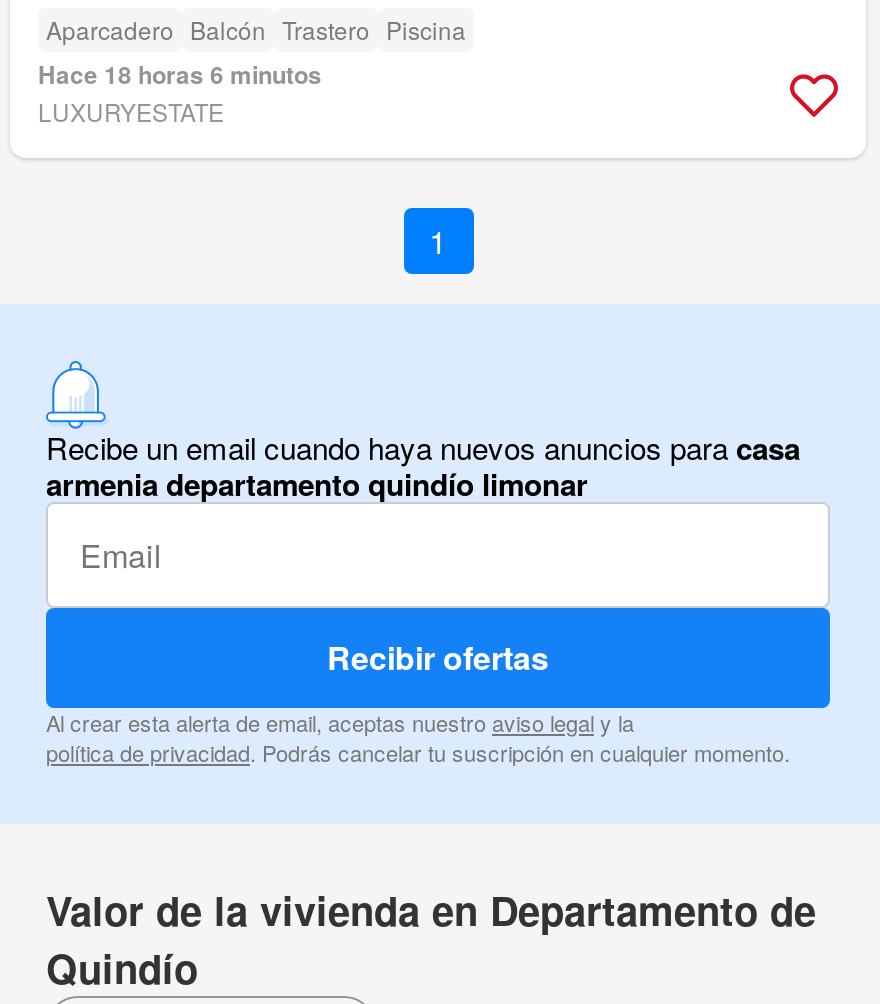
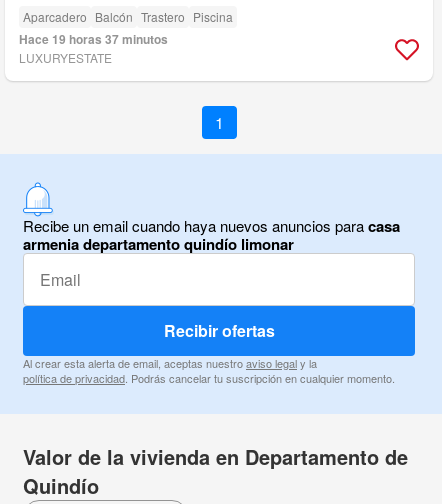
[38,57,322,93] Hace 18 horas 6 minutos -> [19,30,168,48] Hace 19 horas 37 minutos

